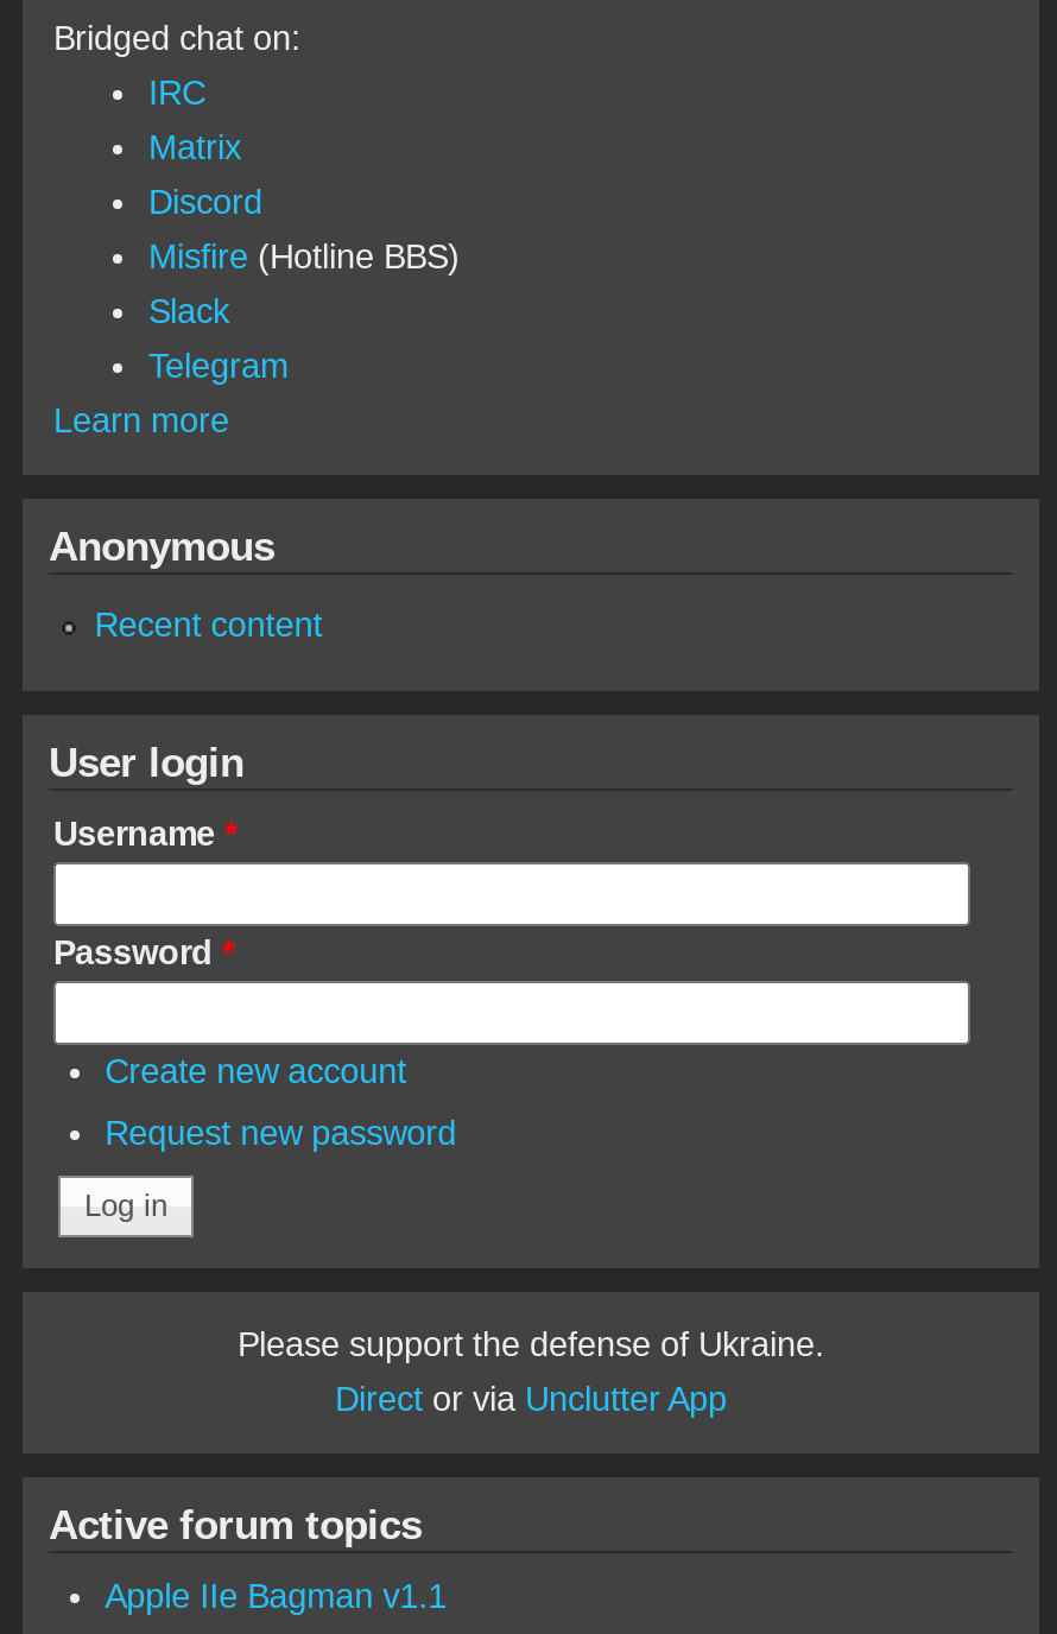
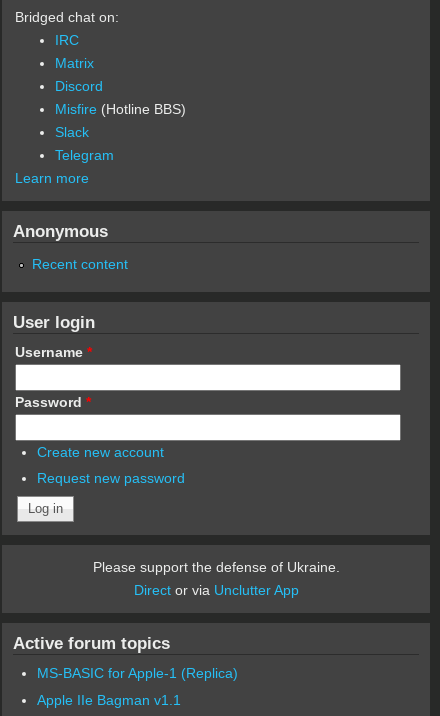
none -> [37,665,238,681] MS-BASIC for Apple-1 (Replica)

